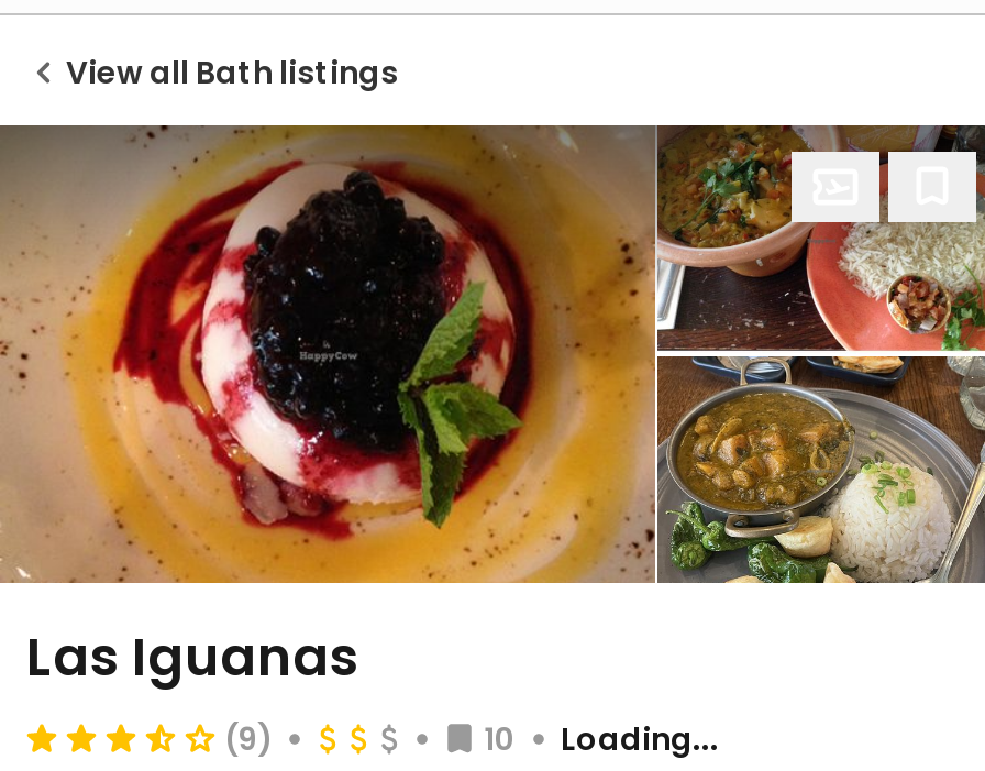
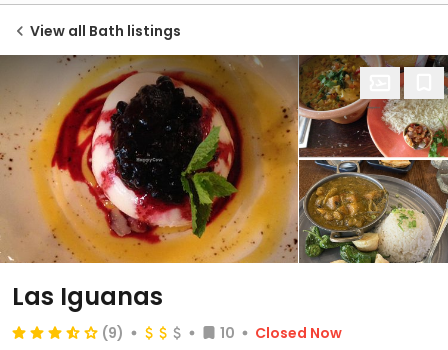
[561,716,719,760] Loading... -> [255,323,342,343] Closed Now

